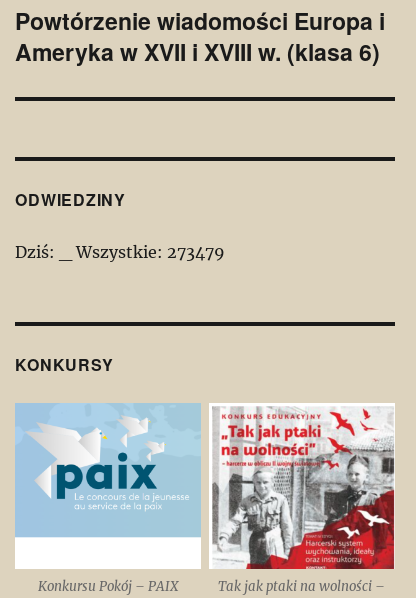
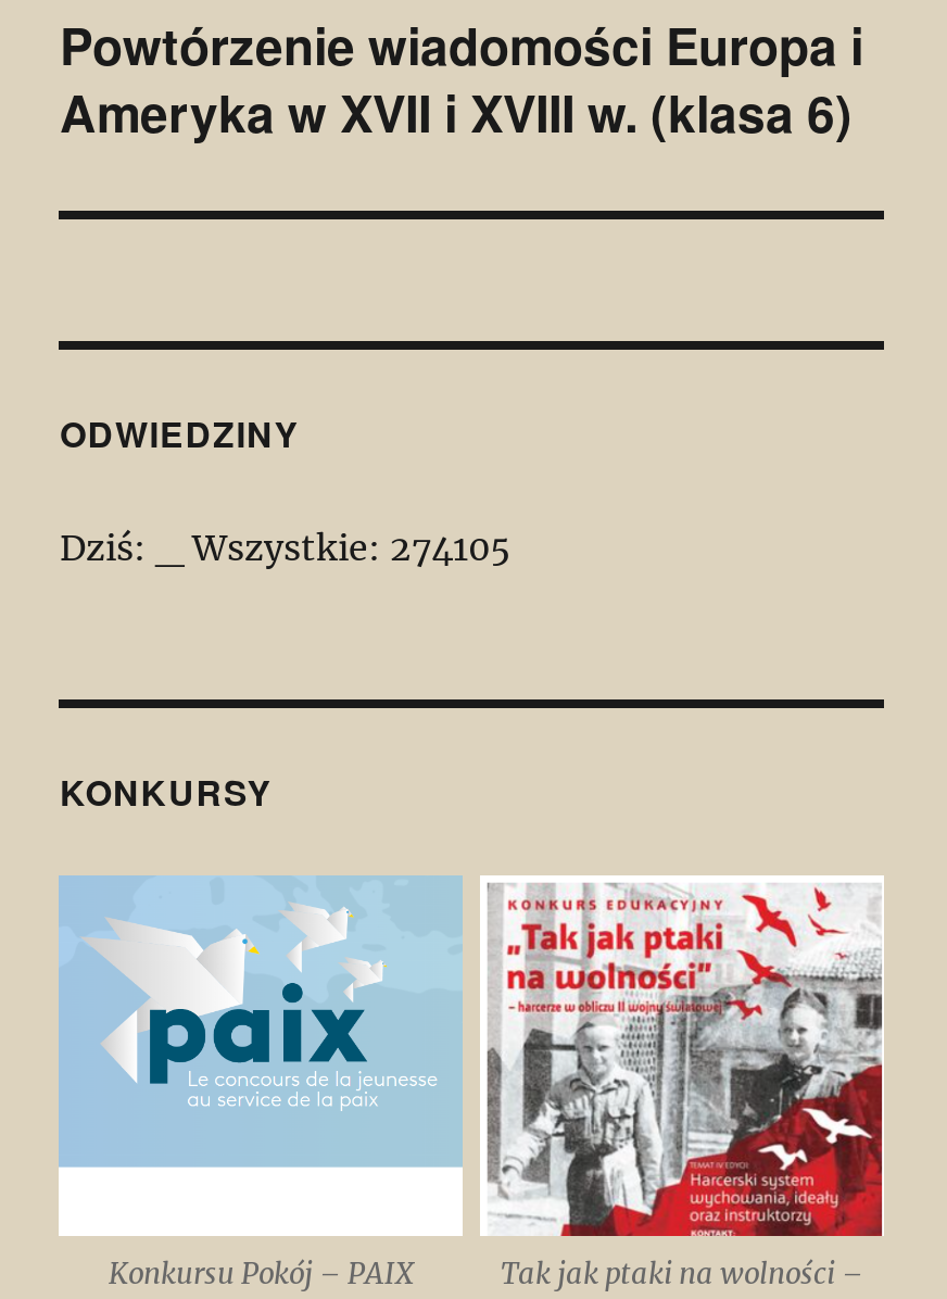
[15,242,225,262] Dziś: _ Wszystkie: 273479 -> [60,525,512,569] Dziś: _ Wszystkie: 274105

